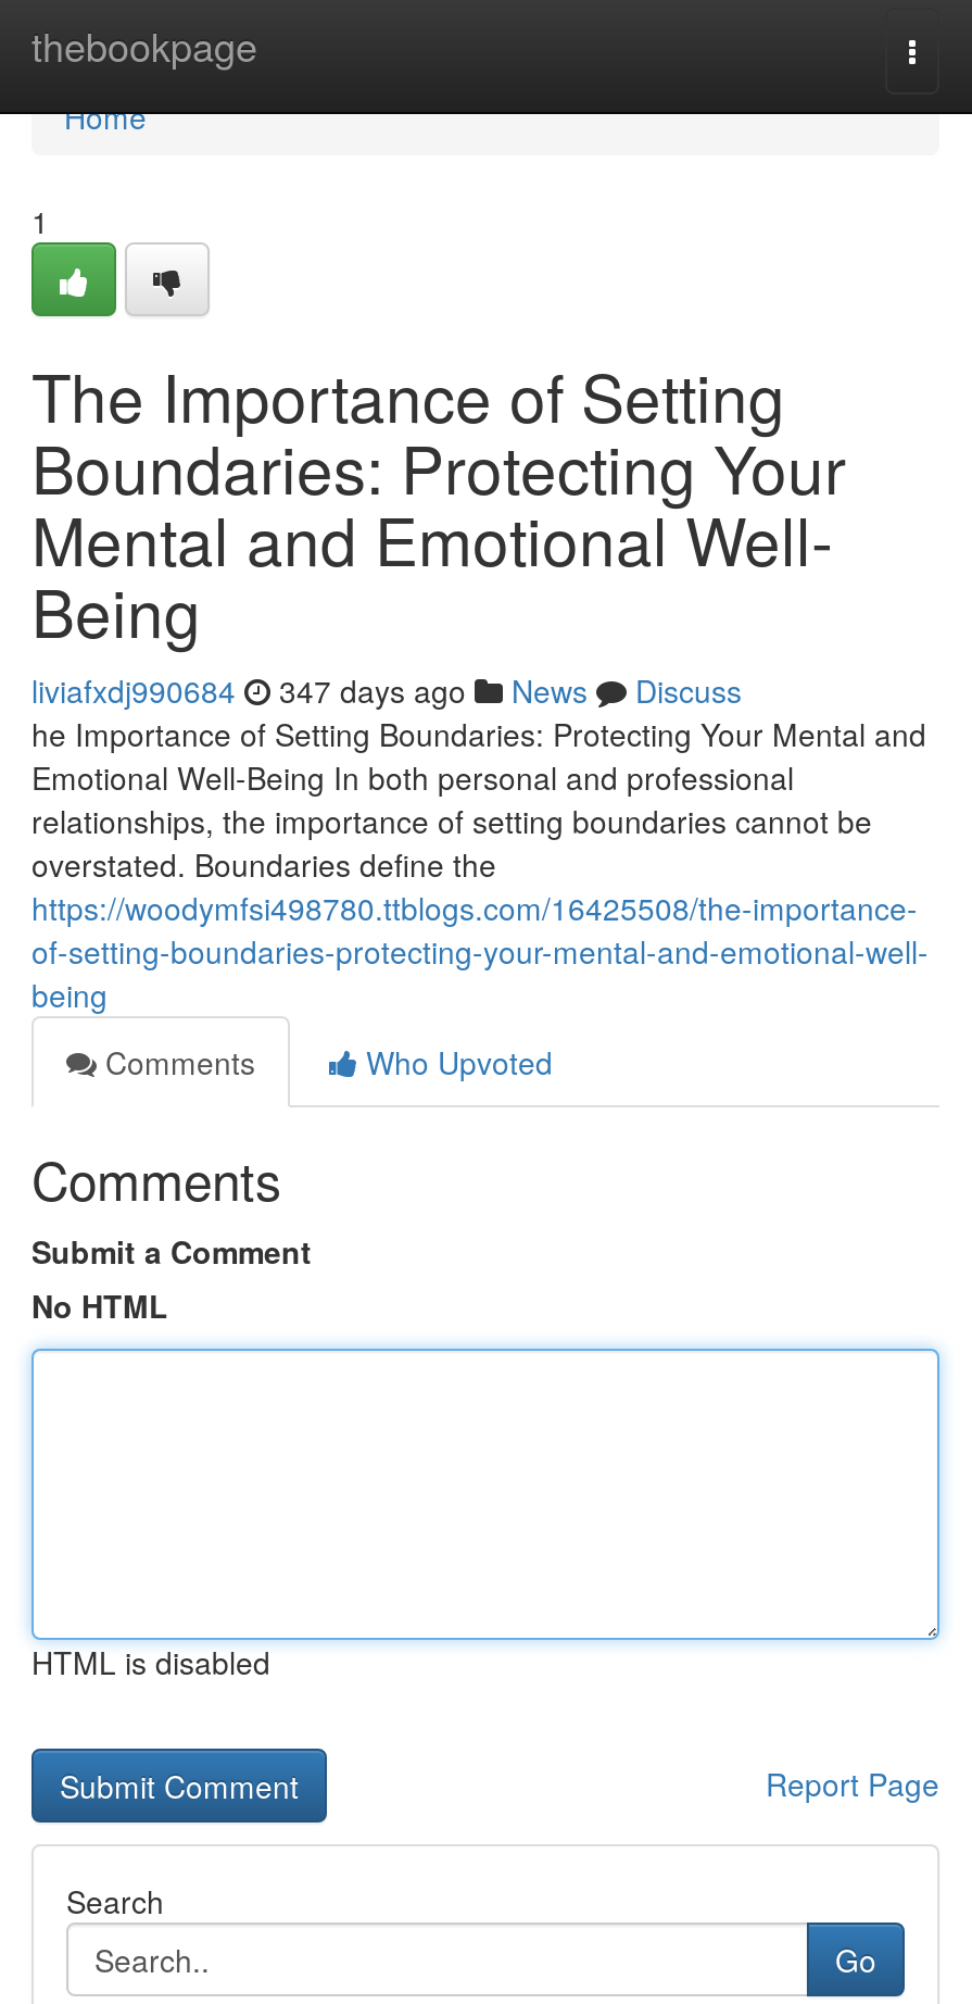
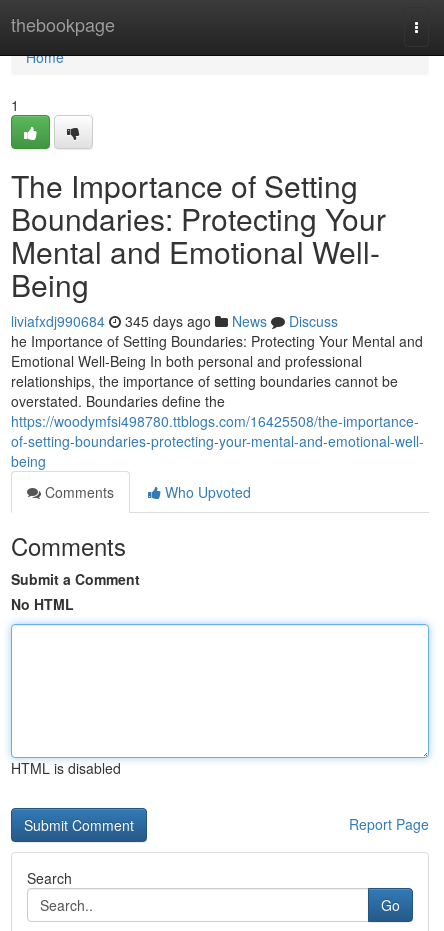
[31,668,742,712] liviafxdj990684 347 days ago News Discuss -> [11,311,338,331] liviafxdj990684 345 days ago News Discuss

